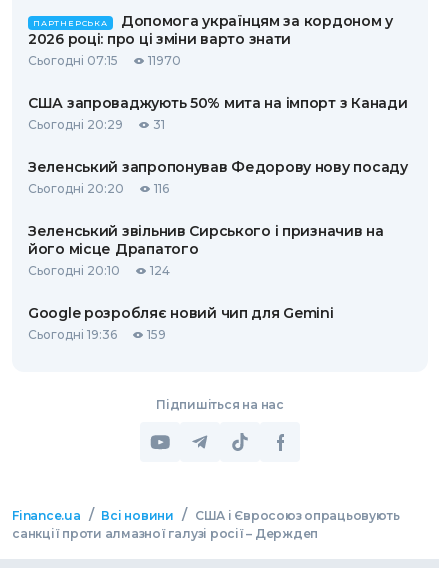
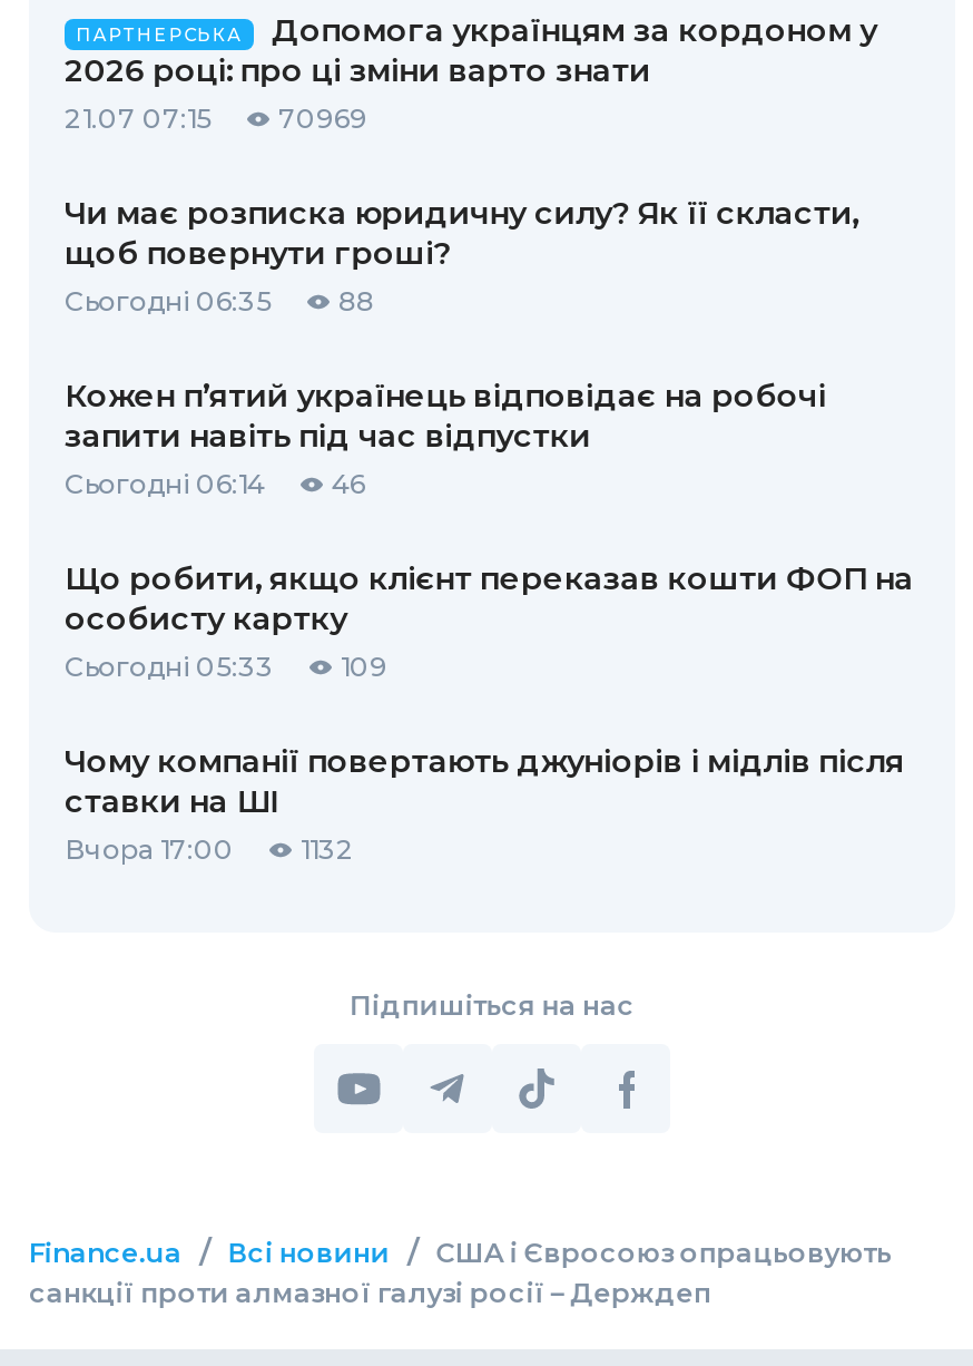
[28,53,181,68] Сьогодні 07:15 | 11970 -> [65,102,367,135] 21.07 07:15 | 70969
[28,94,407,132] США запроваджують 50% мита на імпорт з Канади | Сьогодні 20:29 | 31 -> [65,193,858,318] Чи має розписка юридичну силу? Як її скласти, | щоб повернути гроші? | Сьогодні 06:35 | 88
[28,158,408,196] Зеленський запропонував Федорову нову посаду | Сьогодні 20:20 | 116 -> [65,376,826,500] Кожен п’ятий українець відповідає на робочі | запити навіть під час відпустки | Сьогодні 06:14 | 46
[28,222,384,278] Зеленський звільнив Сирського і призначив на | його місце Драпатого | Сьогодні 20:10 | 124 -> [65,558,914,683] Що робити, якщо клієнт переказав кошти ФОП на | особисту картку | Сьогодні 05:33 | 109
[28,304,334,342] Google розробляє новий чип для Gemini | Сьогодні 19:36 | 159 -> [65,741,905,866] Чому компанії повертають джуніорів і мідлів після | ставки на ШІ | Вчора 17:00 | 1132

